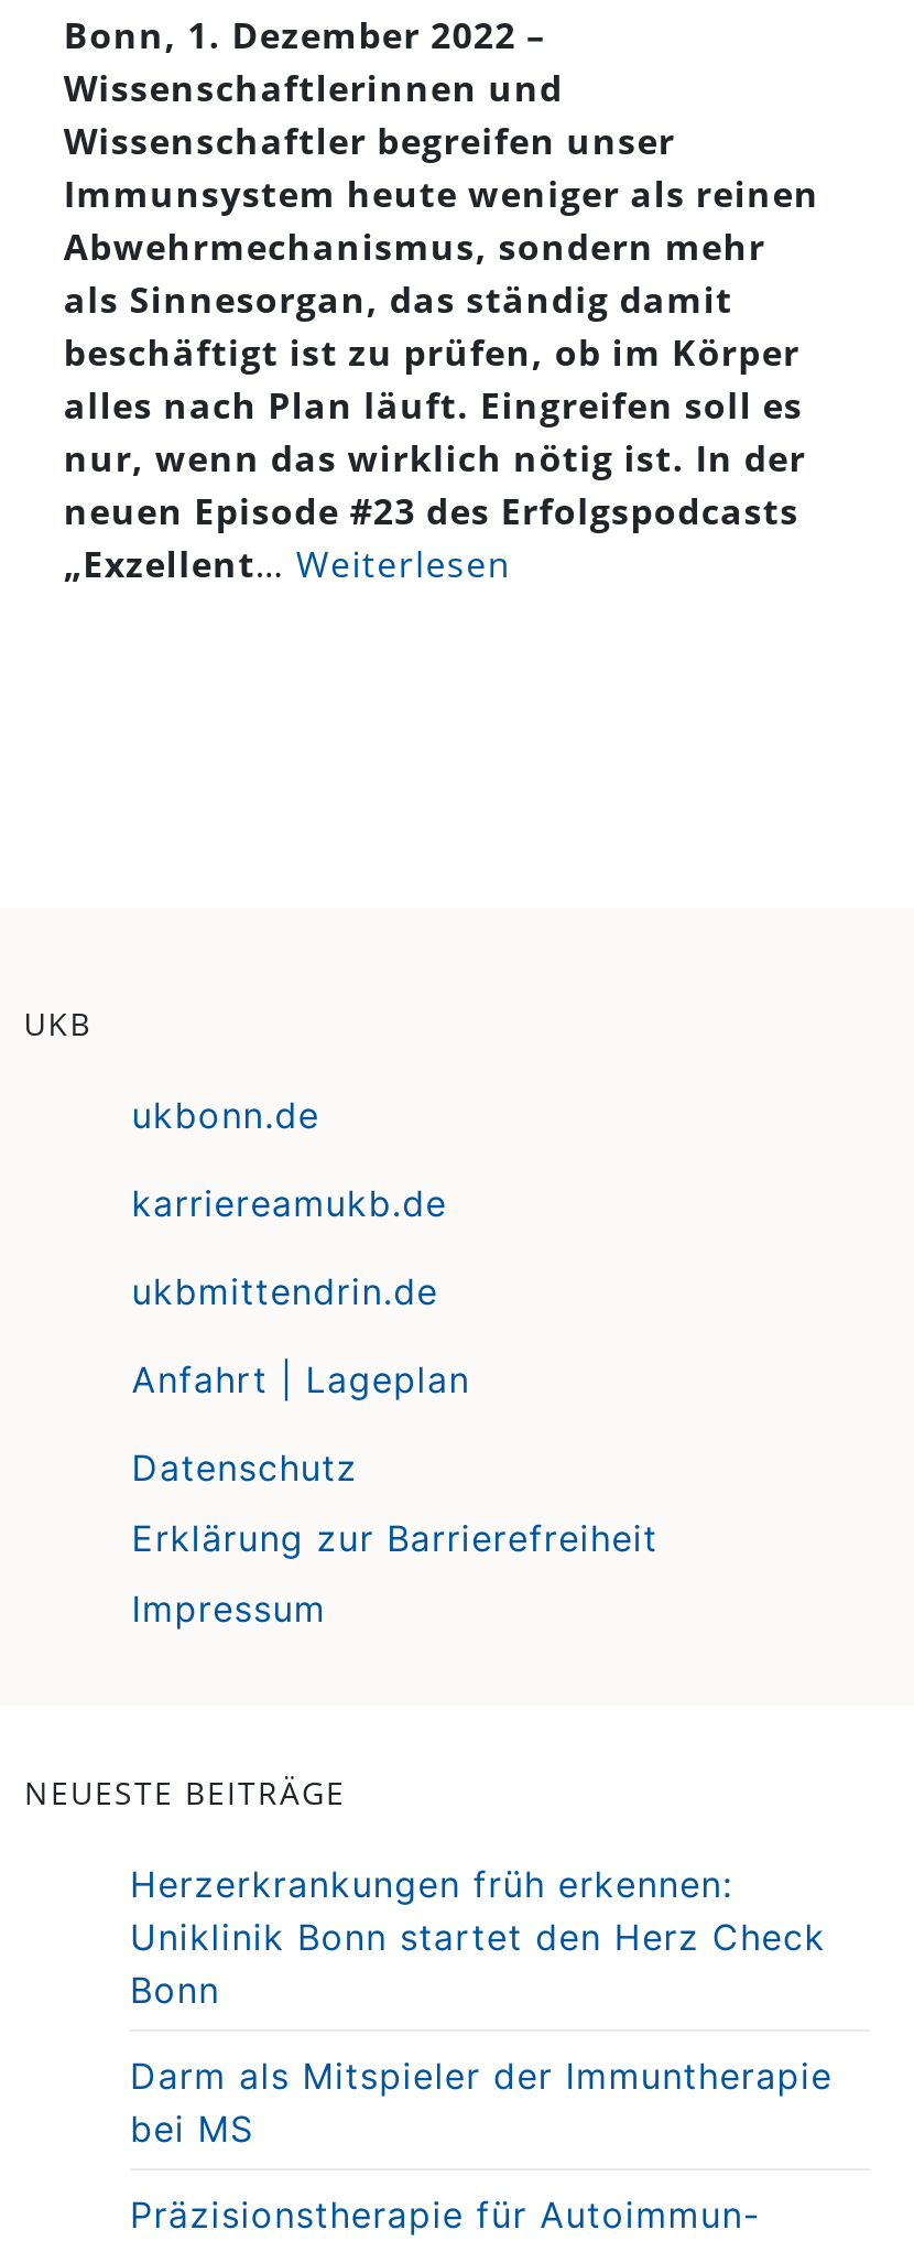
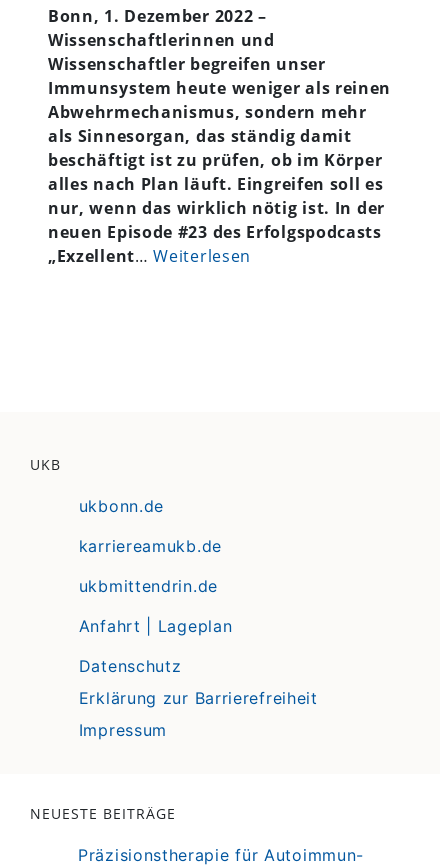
[130,1862,832,2151] Herzerkrankungen früh erkennen: | Uniklinik Bonn startet den Herz Check | Bonn | Darm als Mitspieler der Immuntherapie | bei MS -> none

